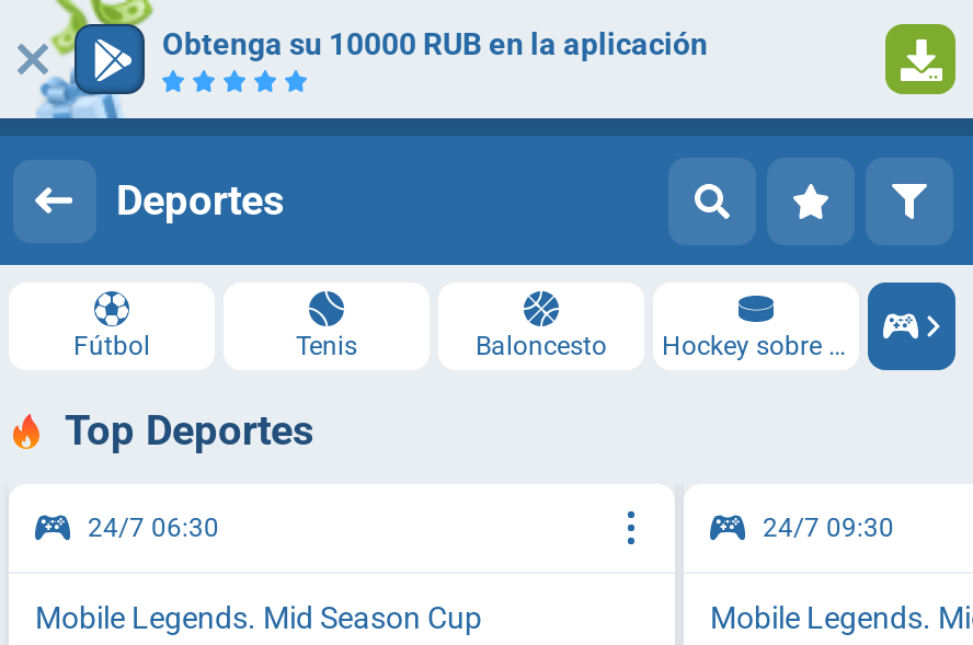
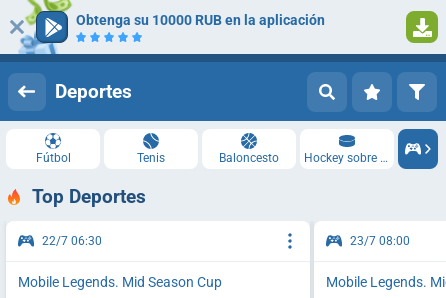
[88,511,219,542] 24/7 06:30 -> [42,233,102,247] 22/7 06:30
[763,511,894,542] 24/7 09:30 -> [350,233,410,247] 23/7 08:00

